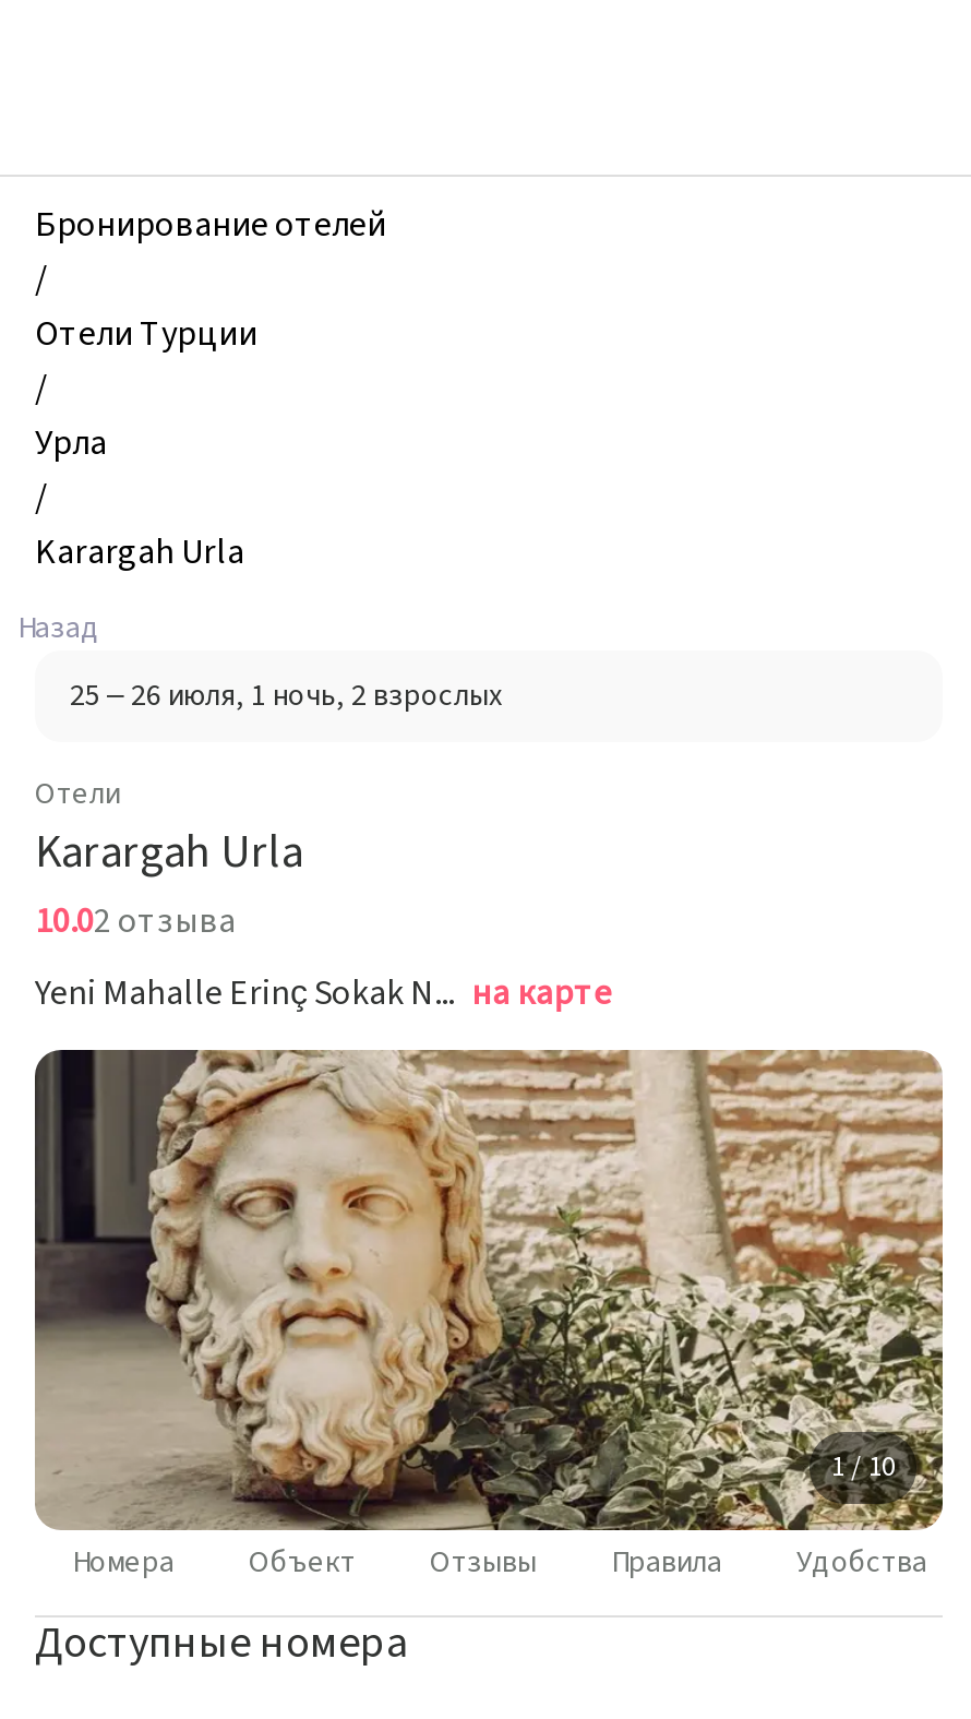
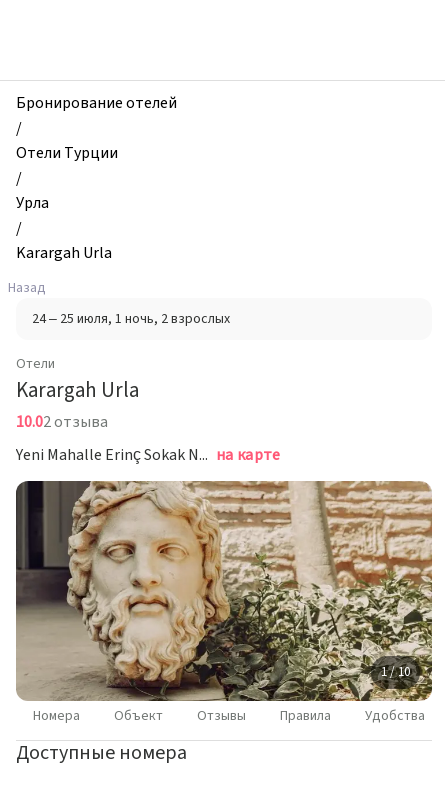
[70,675,502,718] 25 – 26 июля, 1 ночь, 2 взрослых -> [32,309,230,329] 24 – 25 июля, 1 ночь, 2 взрослых

